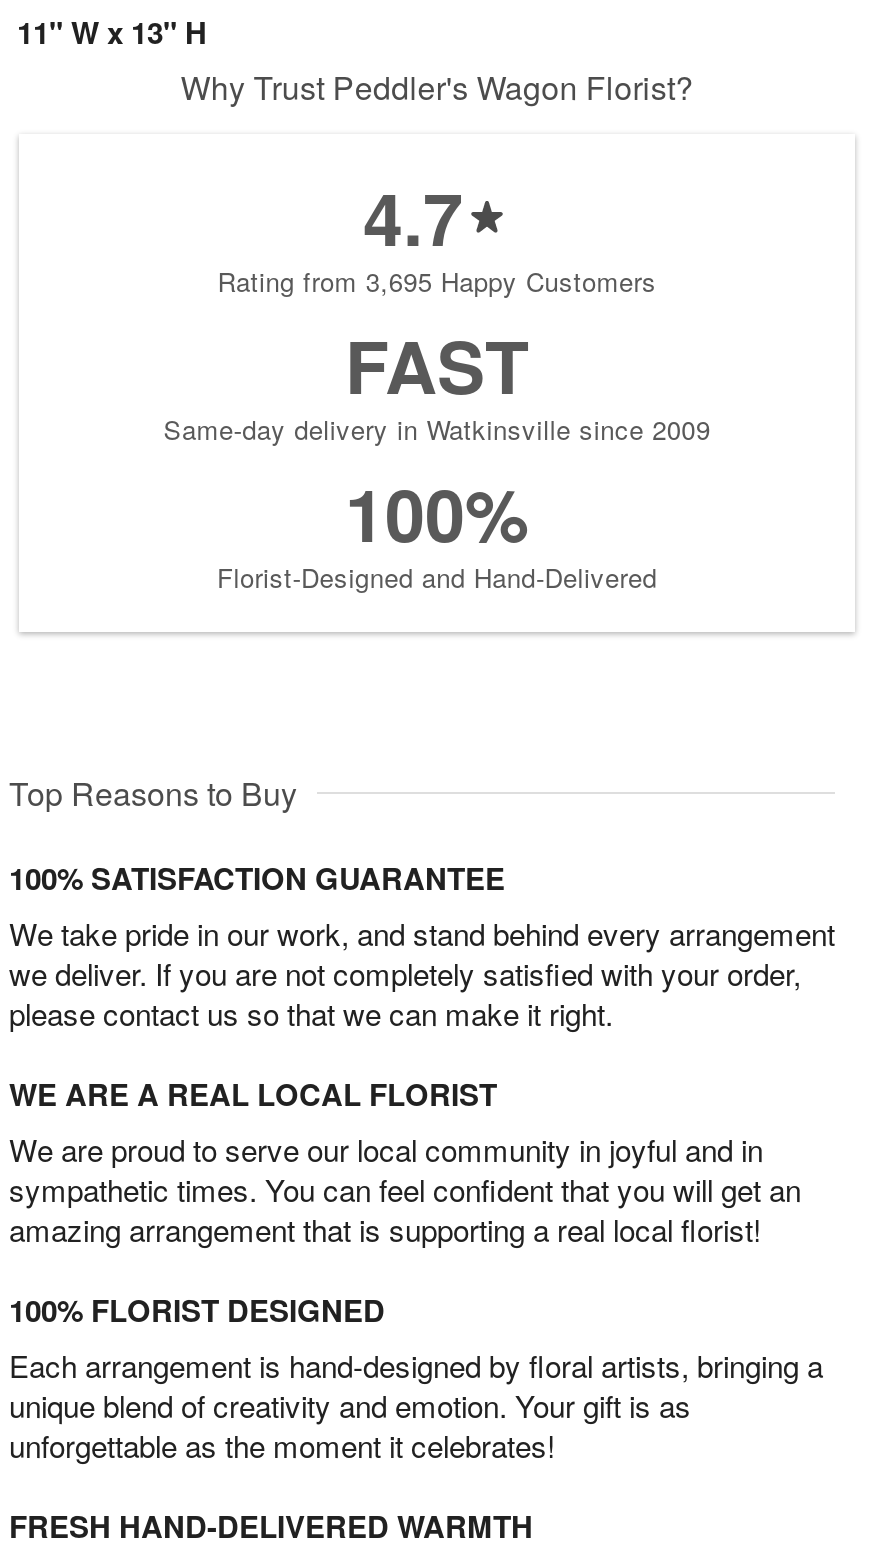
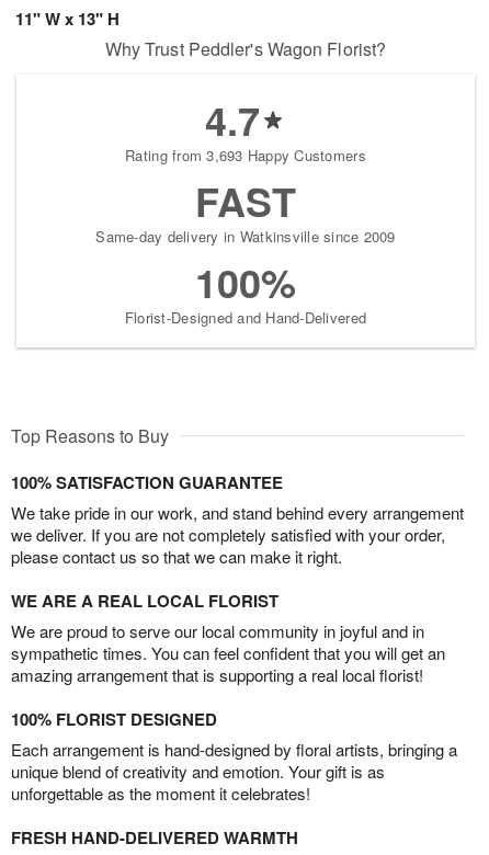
[217,263,657,301] Rating from 3,695 Happy Customers -> [125,145,366,166] Rating from 3,693 Happy Customers

